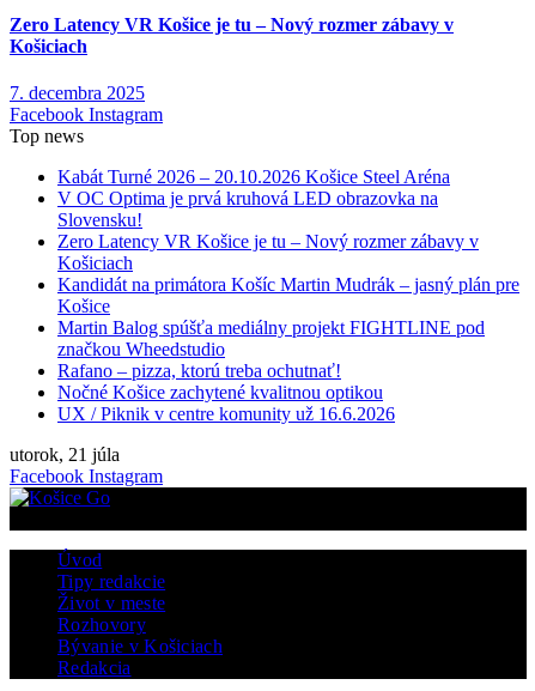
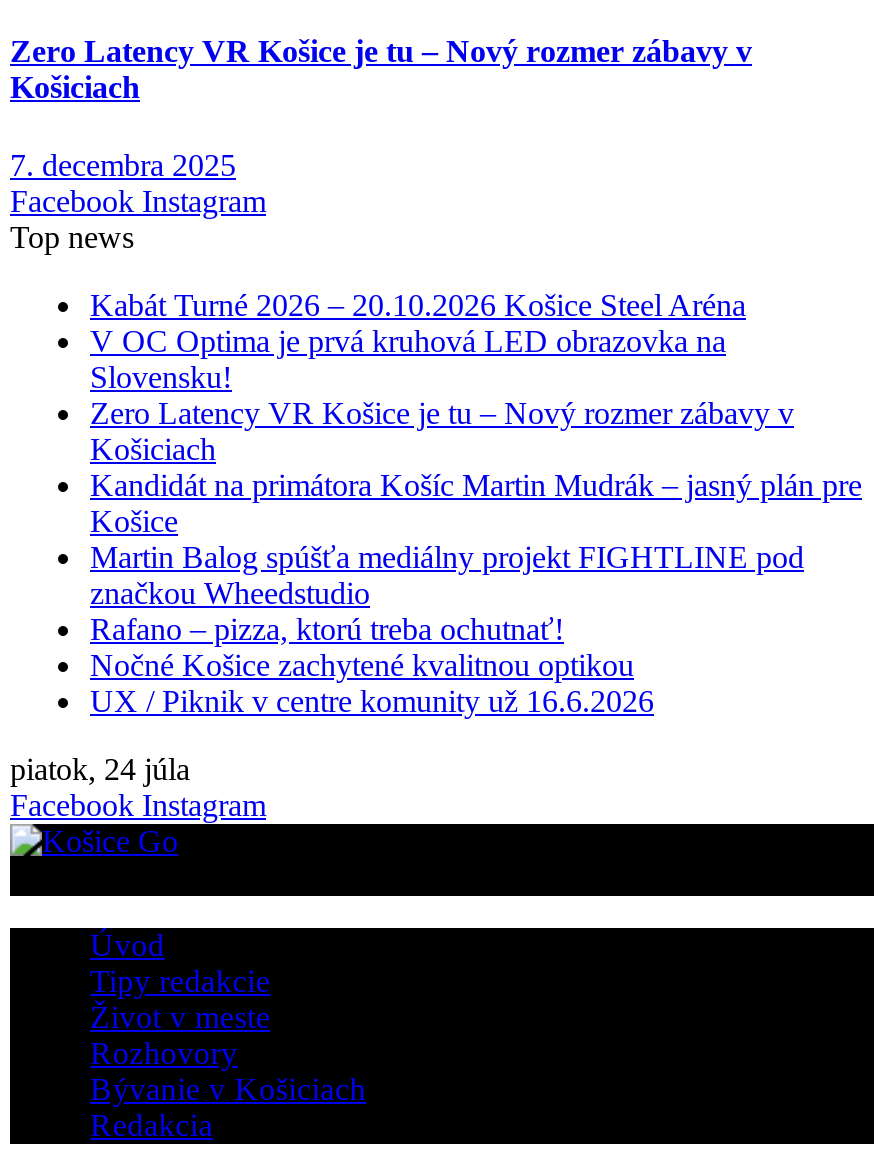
[10,444,120,465] utorok, 21 júla -> [10,752,190,786] piatok, 24 júla

